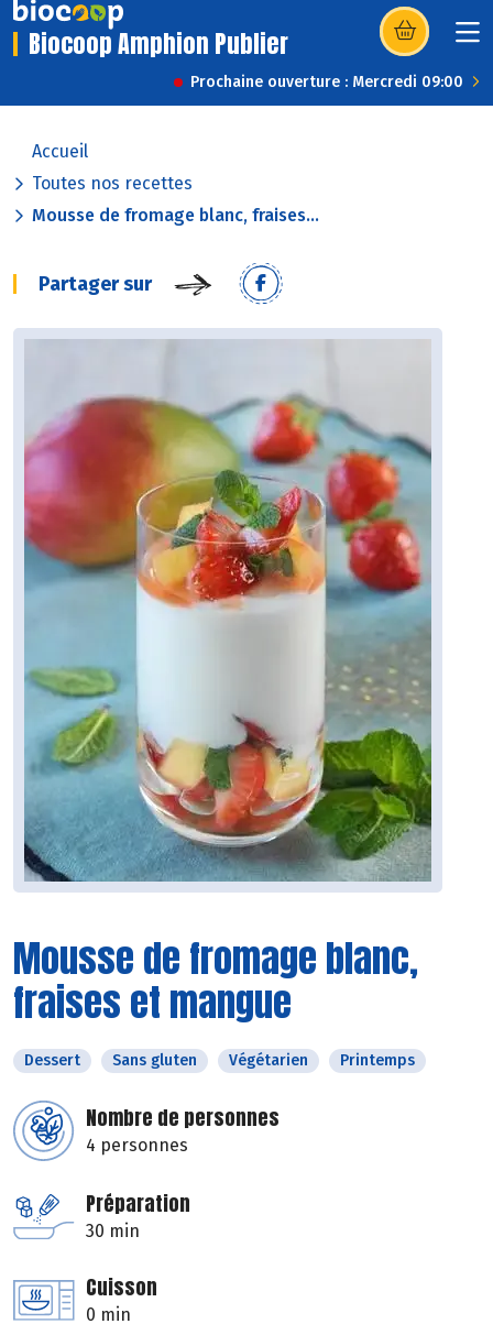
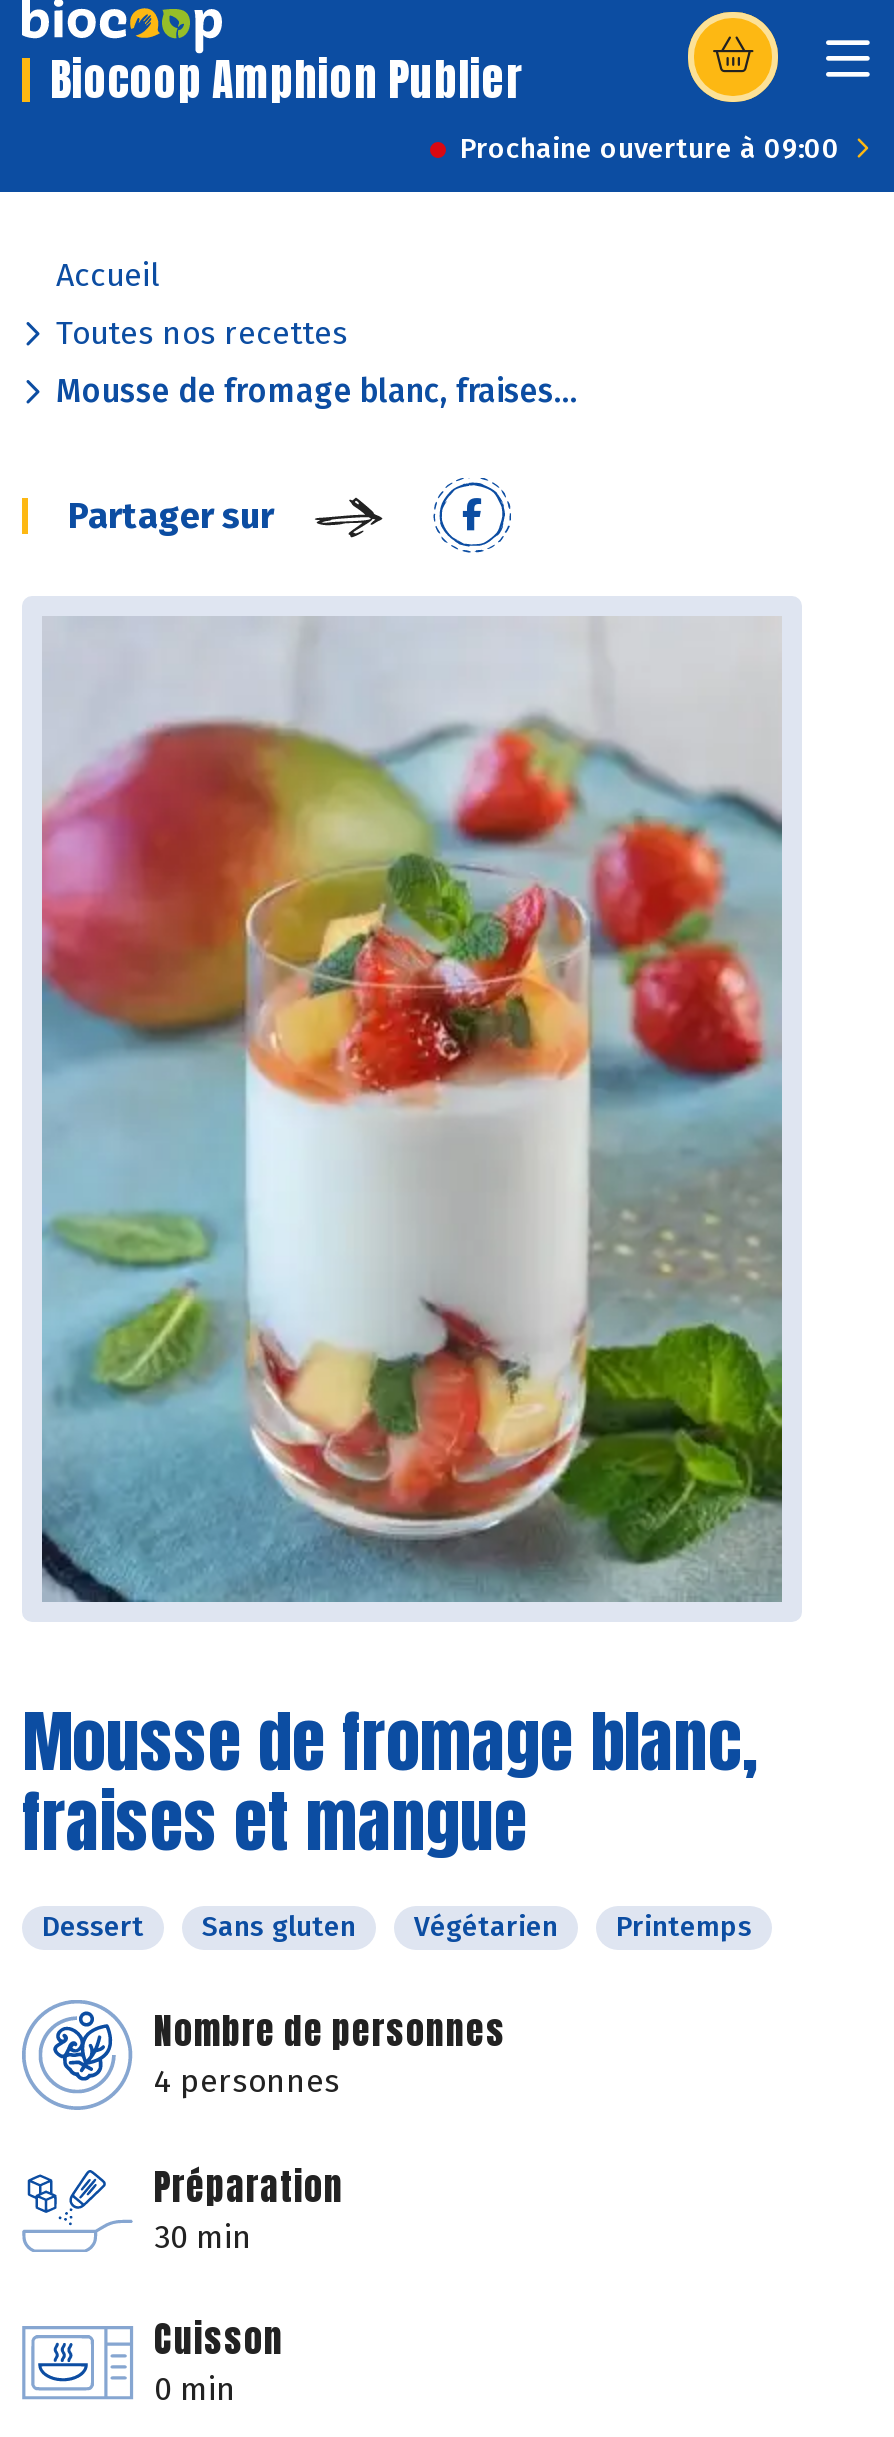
[190,73,463,91] Prochaine ouverture : Mercredi 09:00 -> [460,132,840,166] Prochaine ouverture à 09:00

